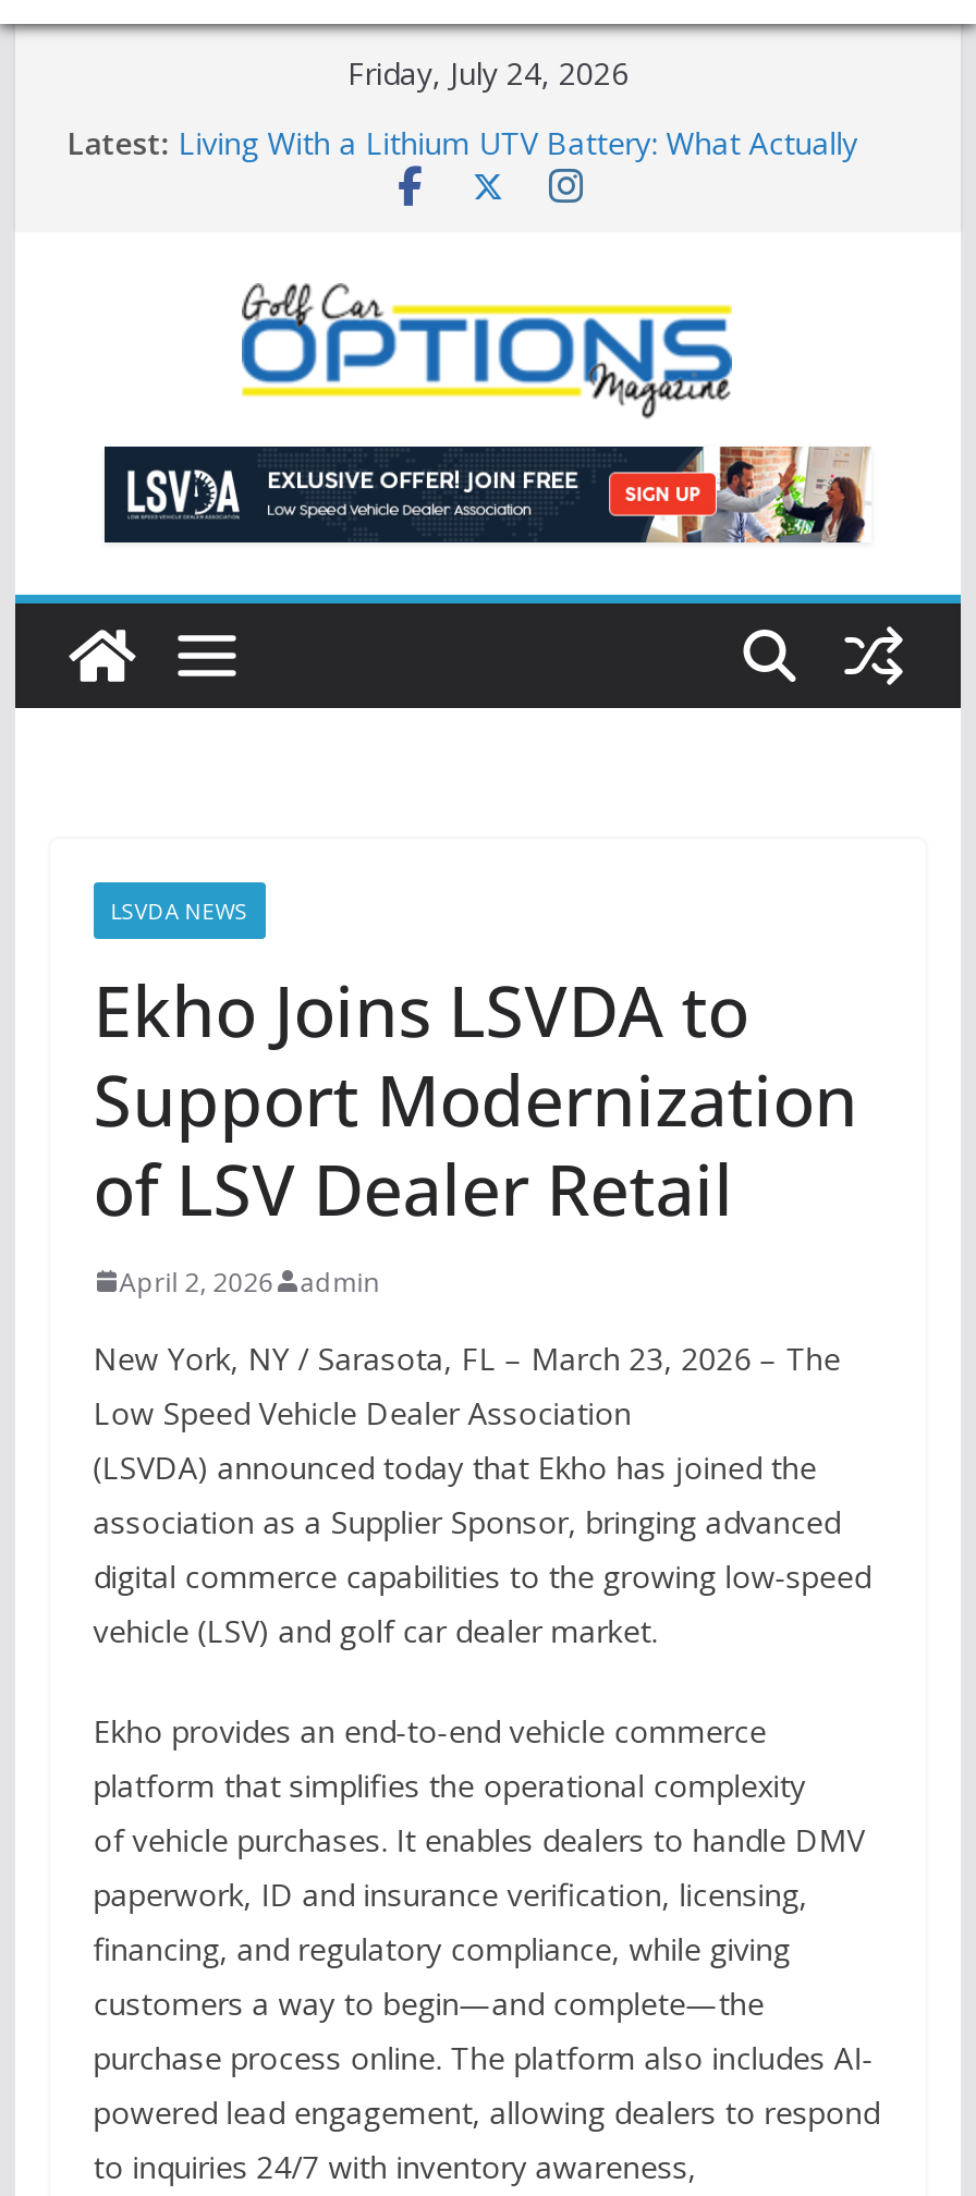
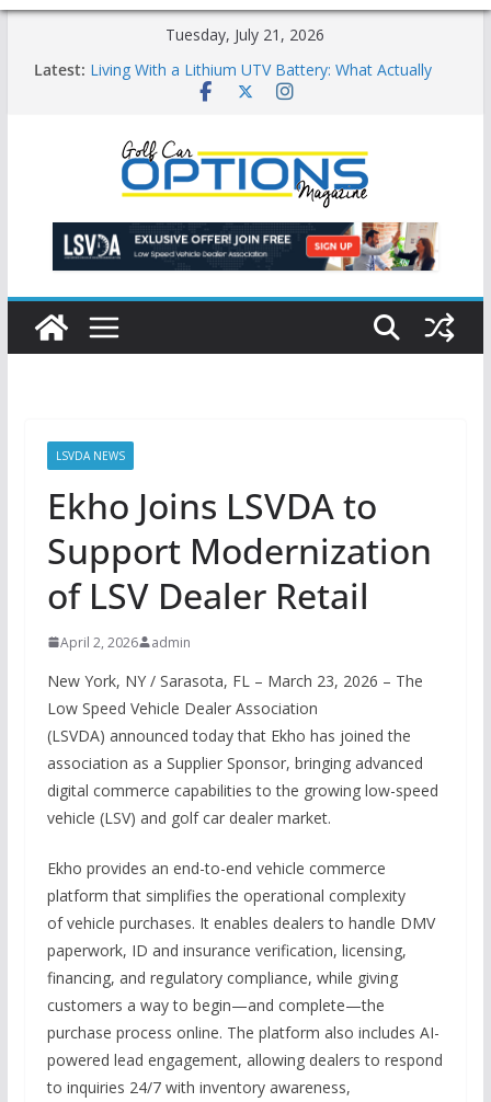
[347,52,629,94] Friday, July 24, 2026 -> [166,24,325,45] Tuesday, July 21, 2026

